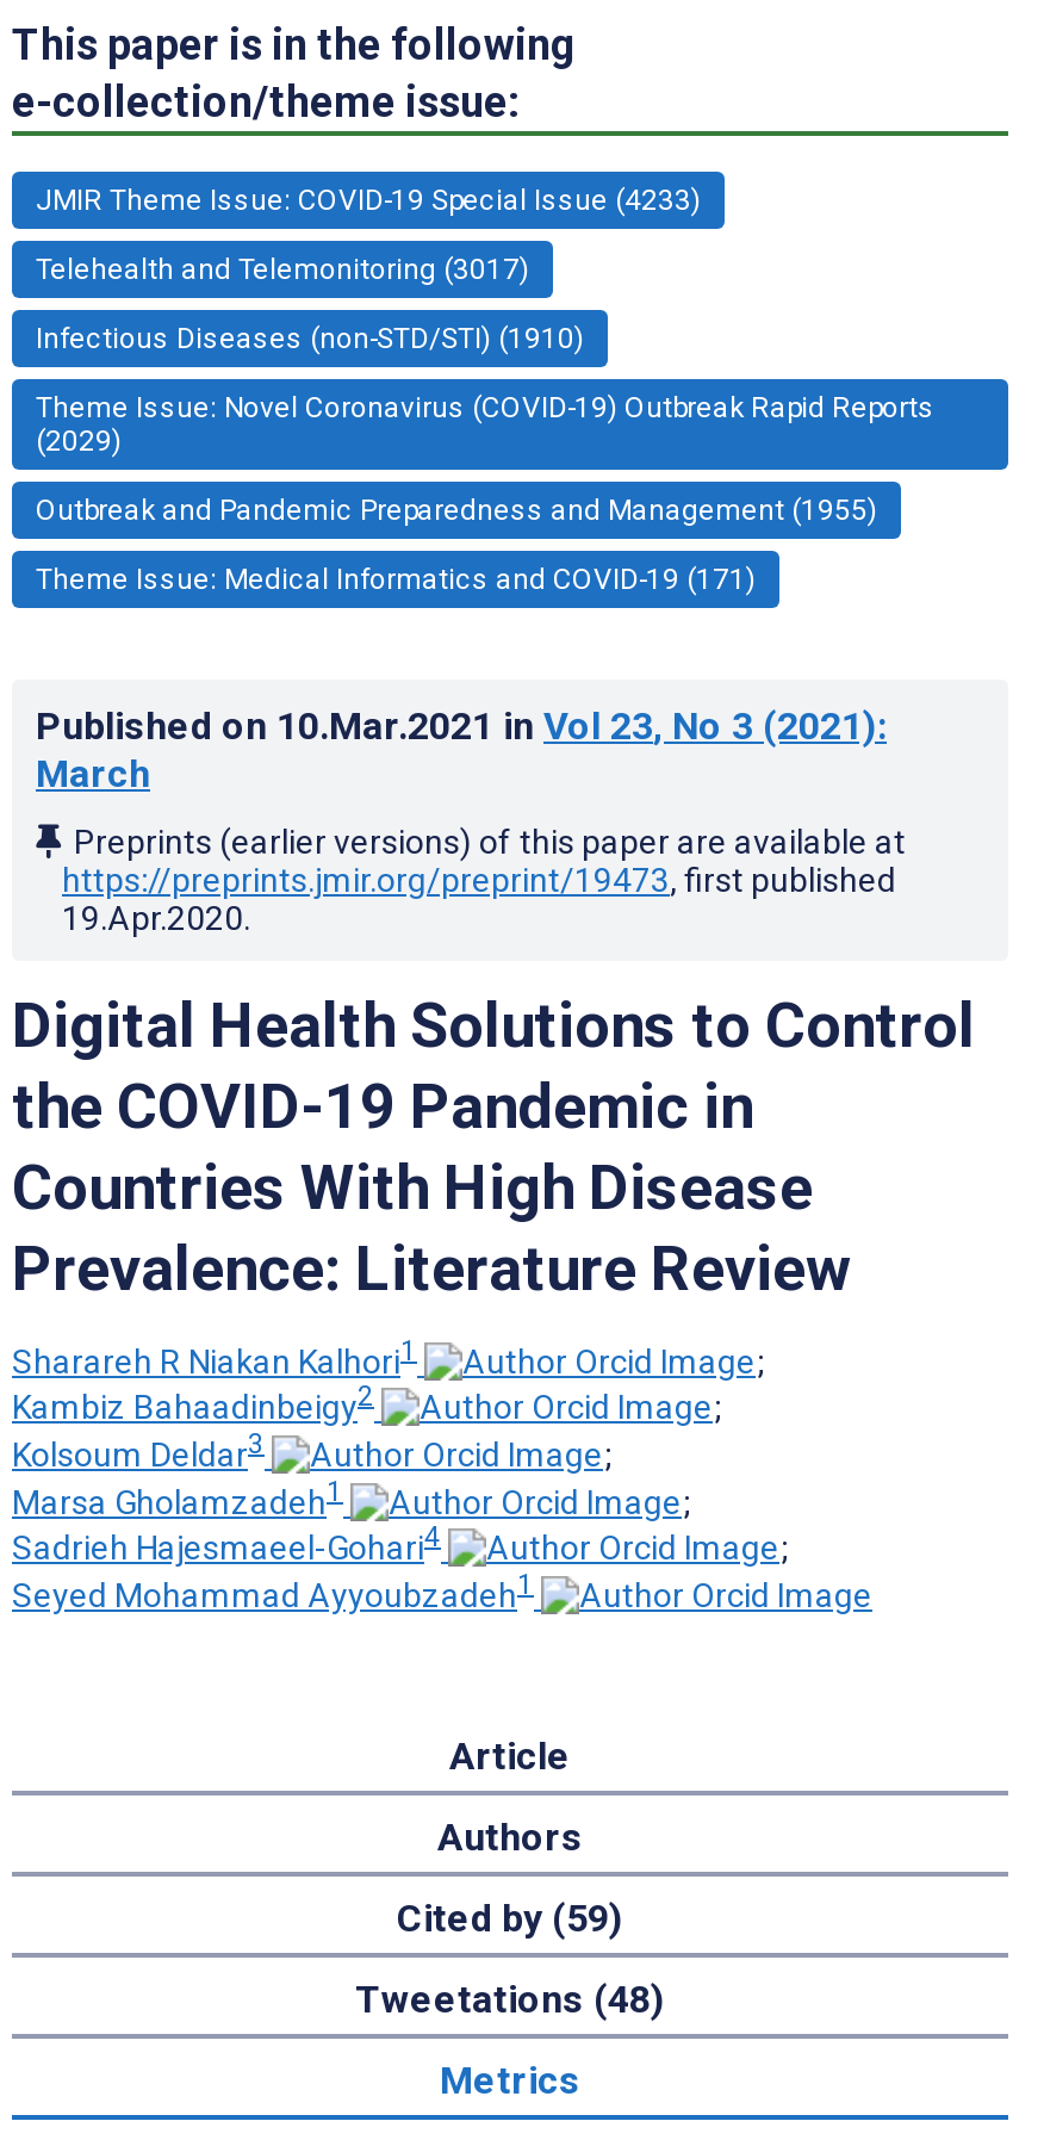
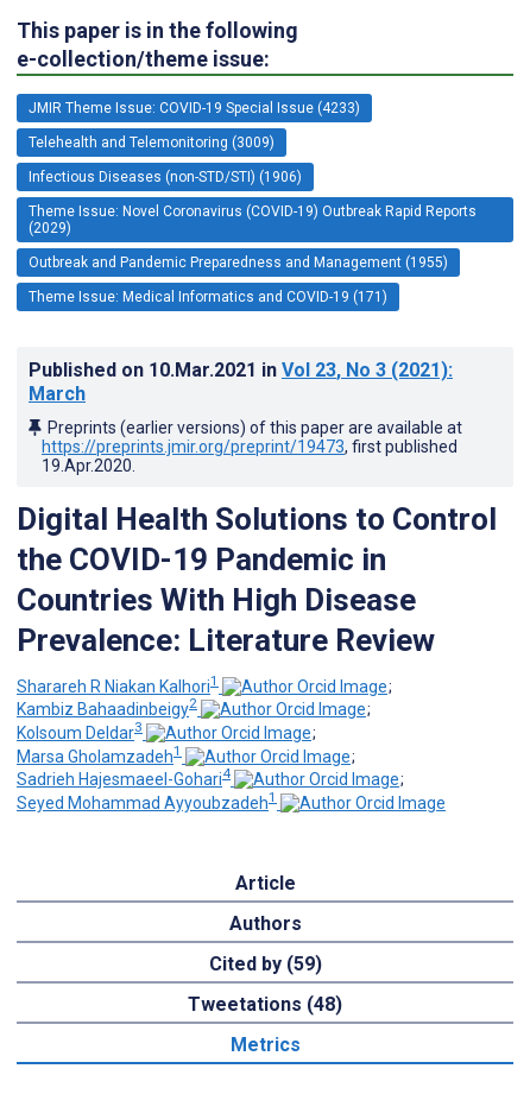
[36,253,529,286] Telehealth and Telemonitoring (3017) -> [29,134,275,151] Telehealth and Telemonitoring (3009)
[36,322,584,355] Infectious Diseases (non-STD/STI) (1910) -> [29,169,302,185] Infectious Diseases (non-STD/STI) (1906)

